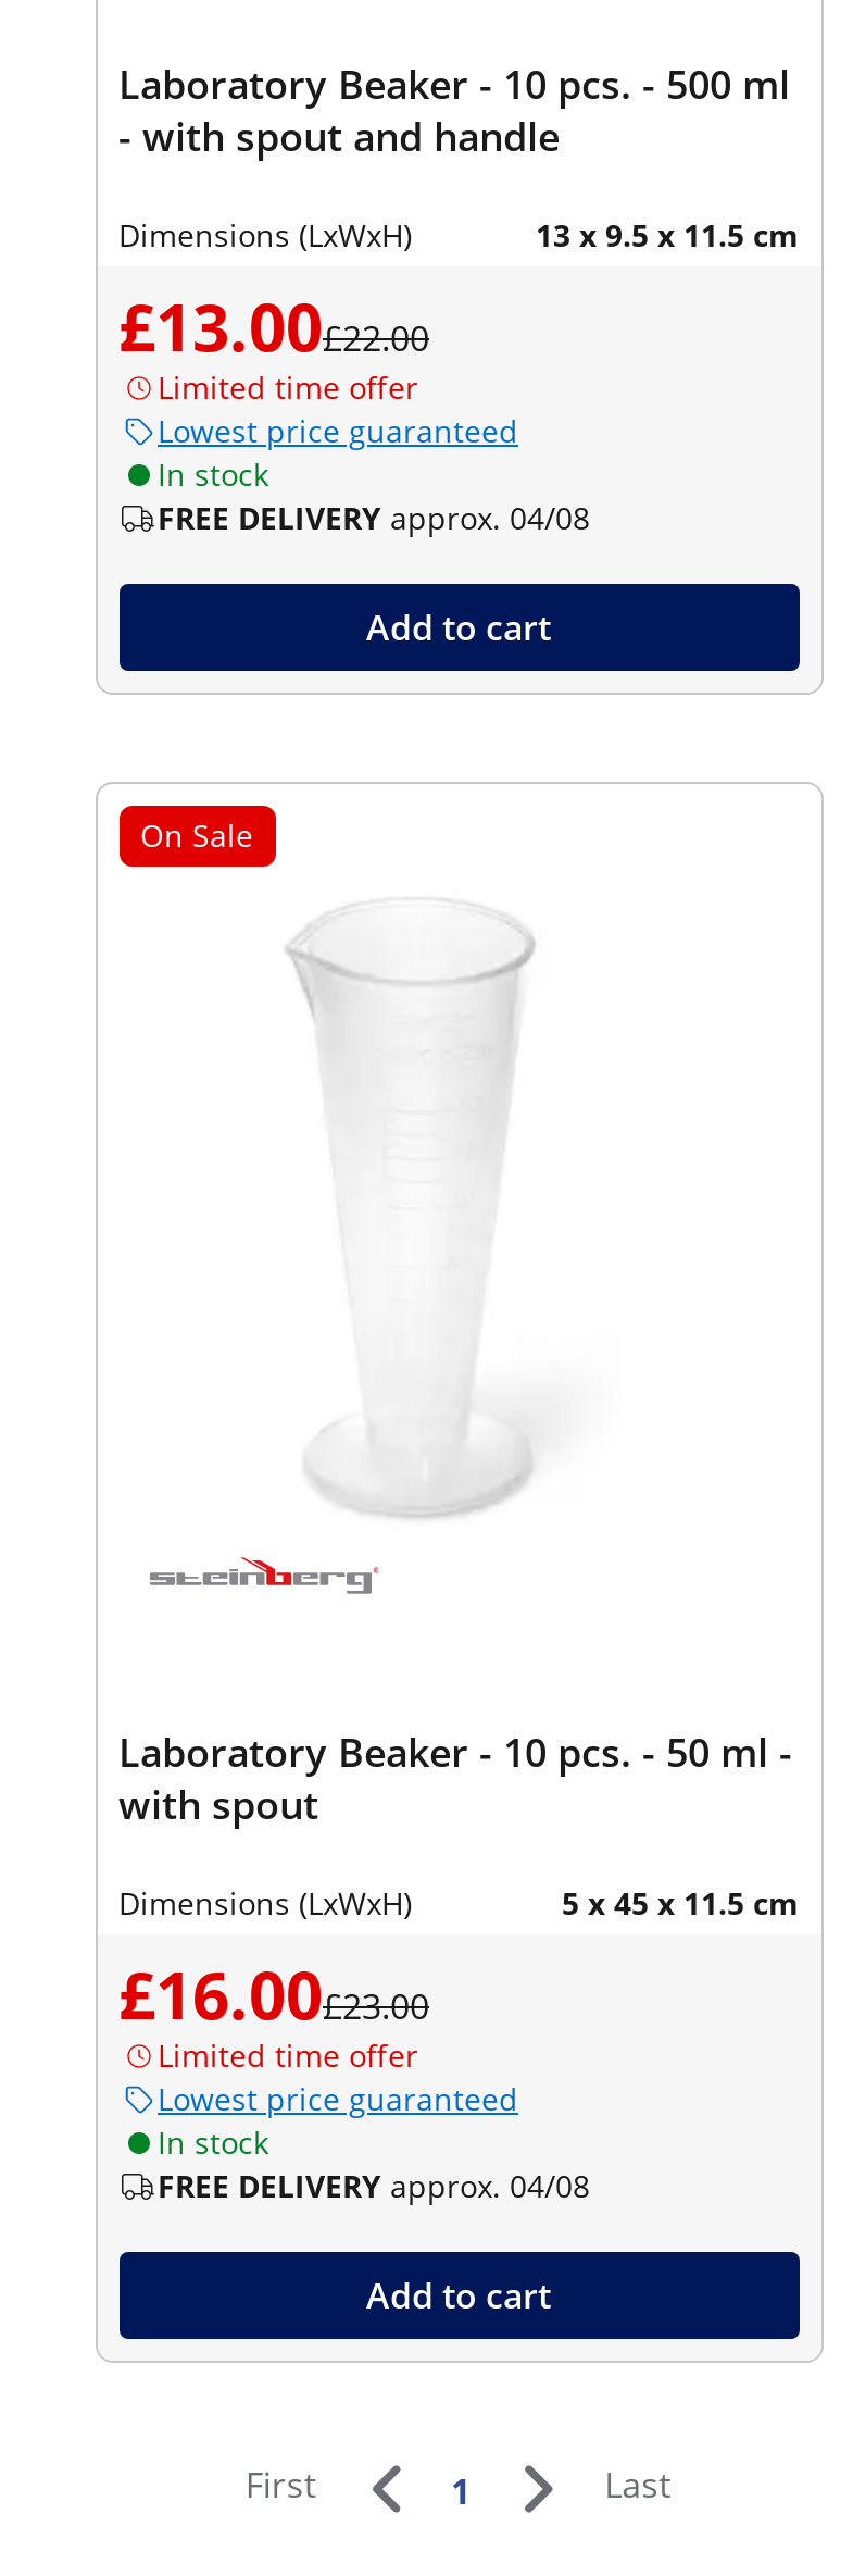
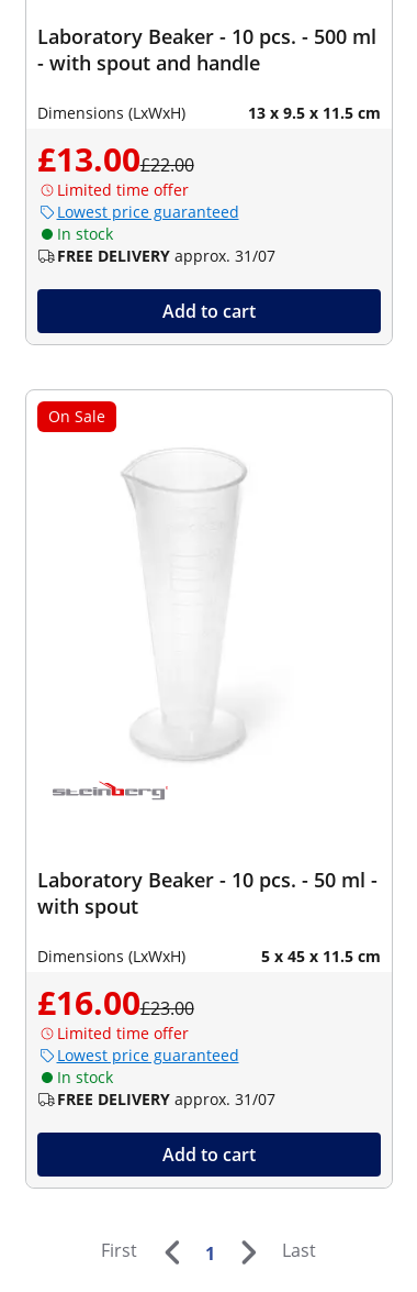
[158,496,590,537] FREE DELIVERY approx. 04/08 -> [57,245,275,266] FREE DELIVERY approx. 31/07
[158,2164,590,2205] FREE DELIVERY approx. 04/08 -> [57,1088,275,1109] FREE DELIVERY approx. 31/07

